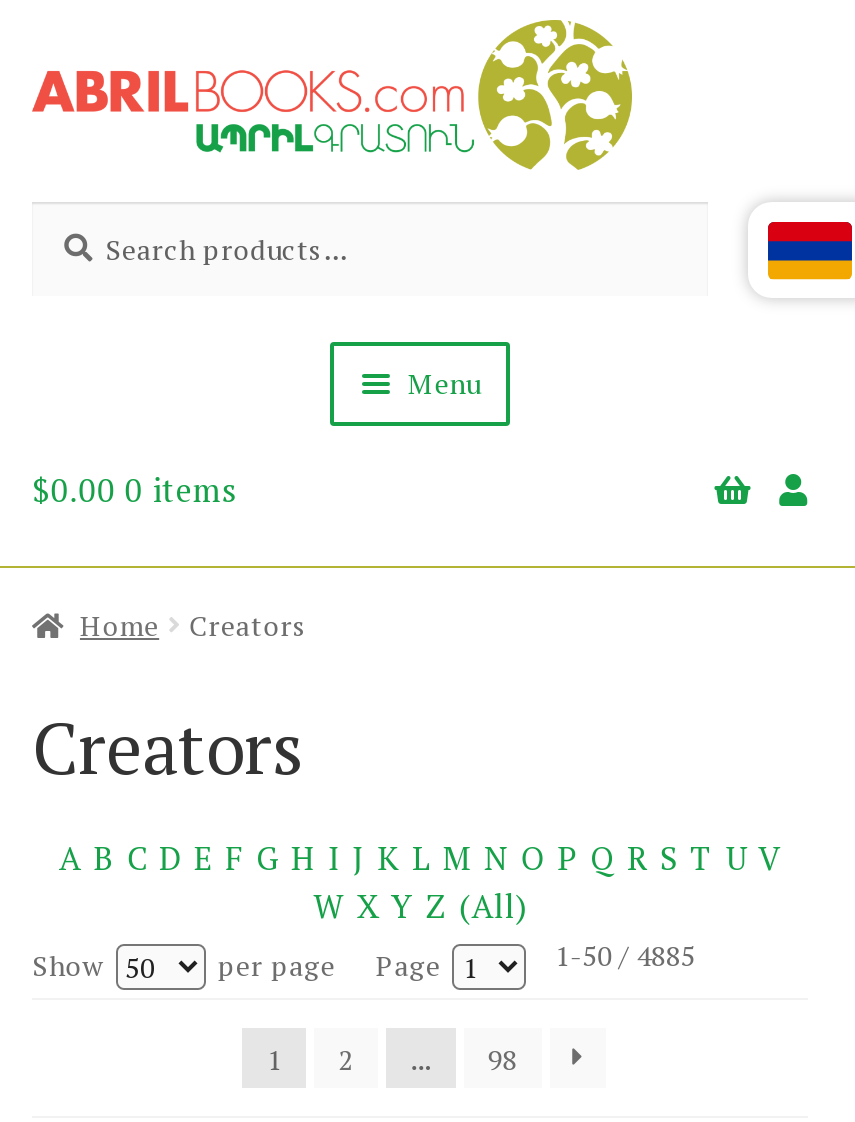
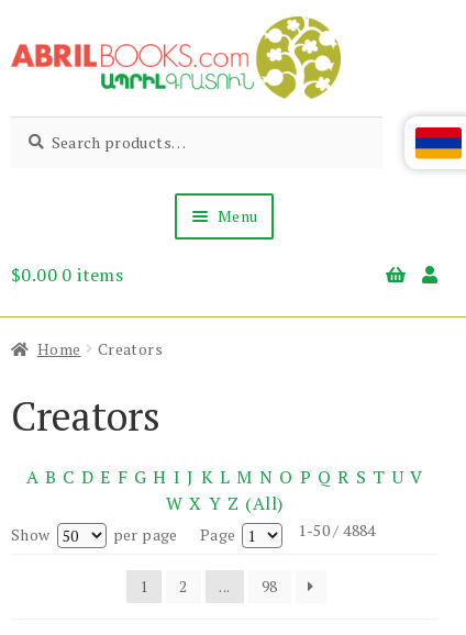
[555,936,696,974] 1-50 / 4885 -> [298,519,376,540] 1-50 / 4884

